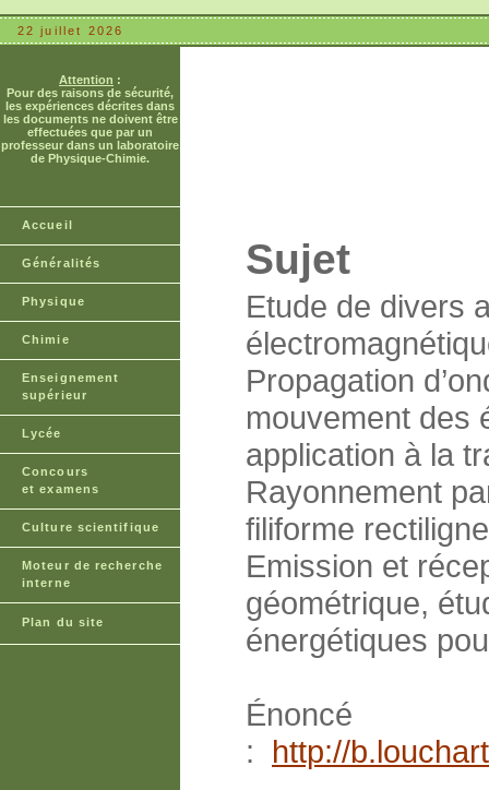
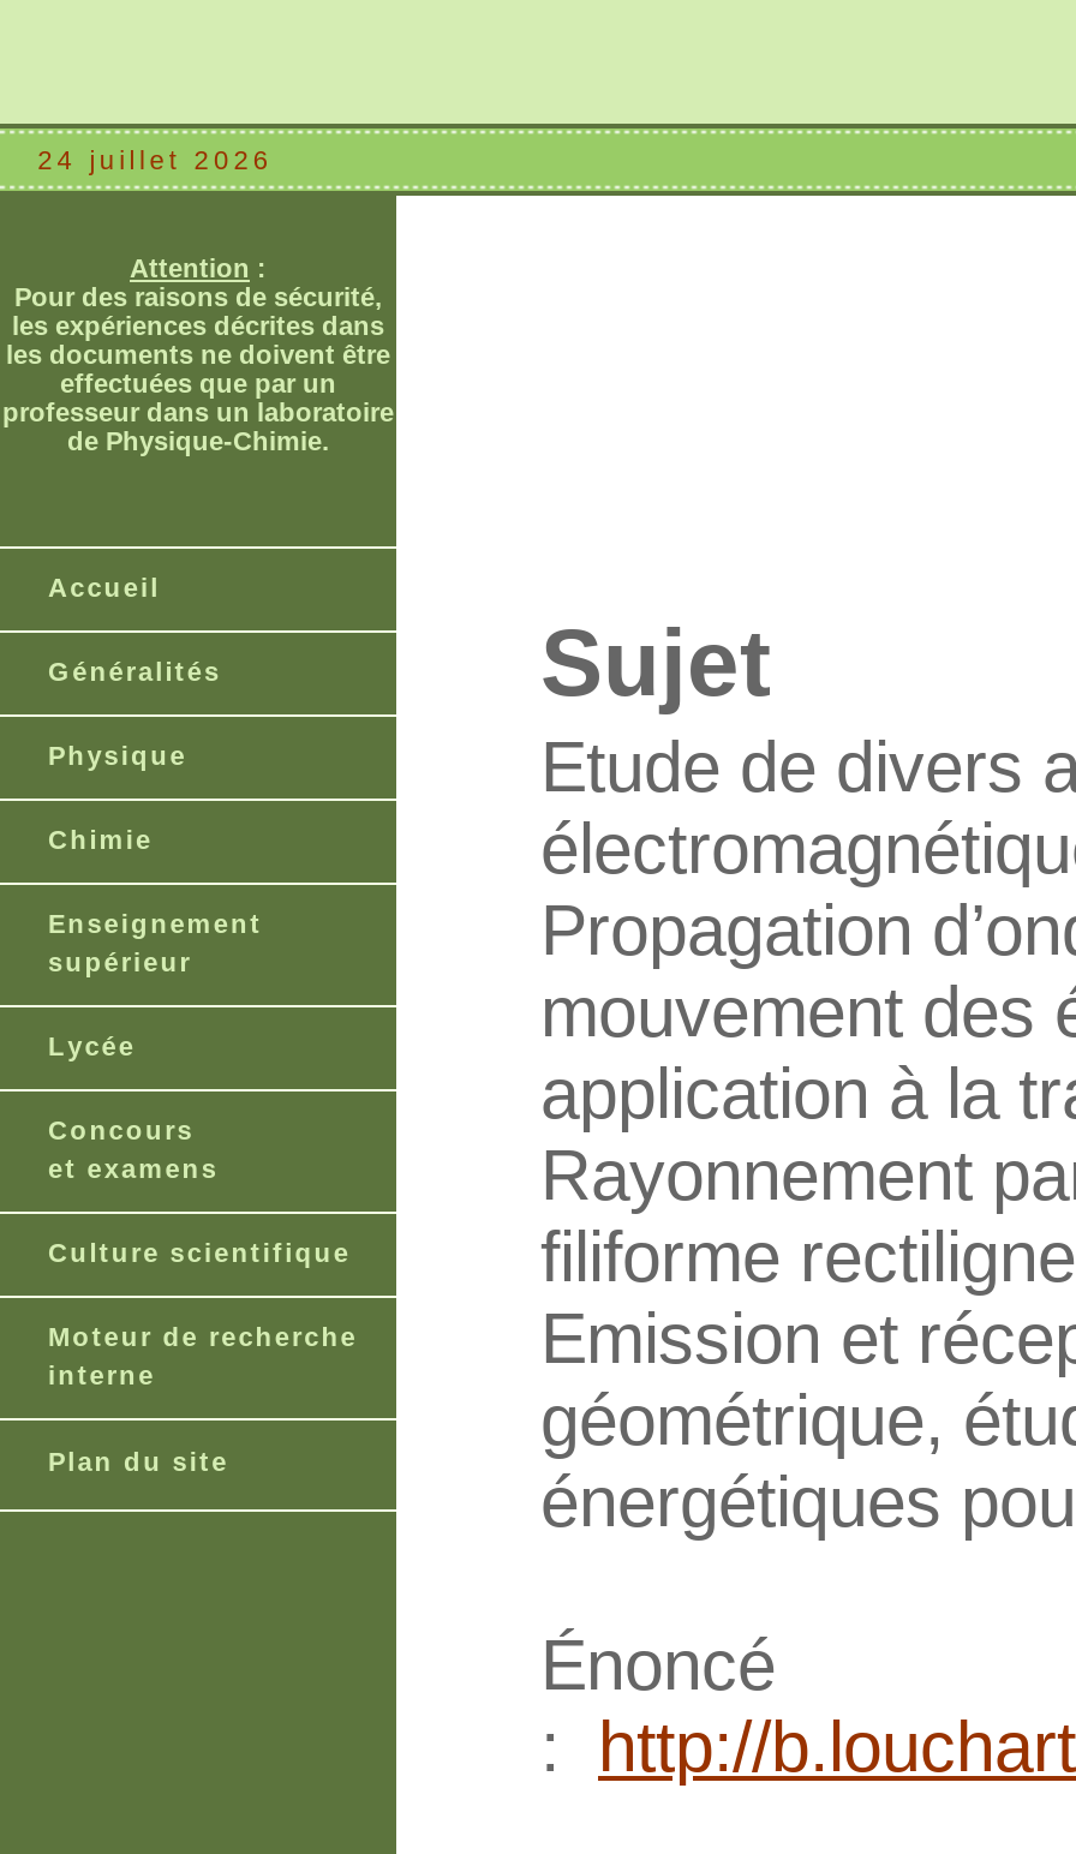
[17,24,124,37] 22 juillet 2026 -> [37,145,273,174] 24 juillet 2026

